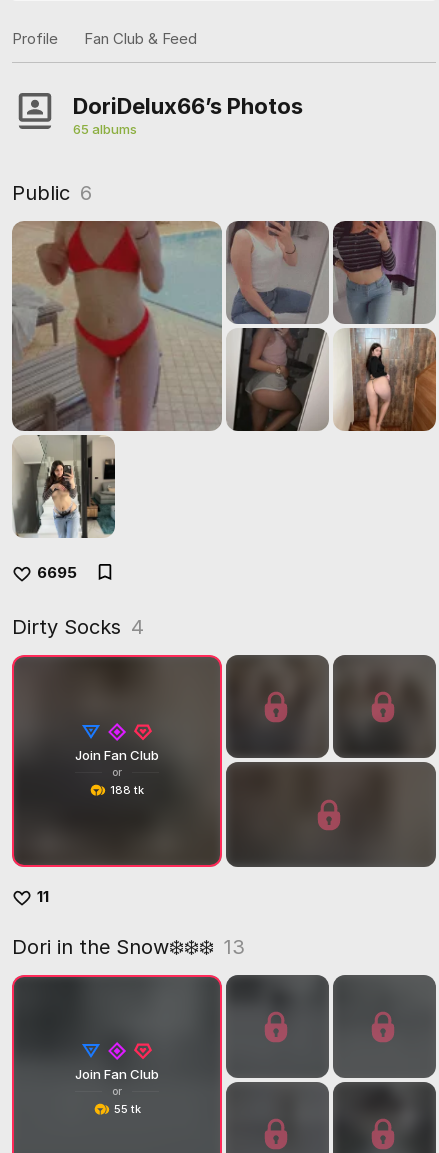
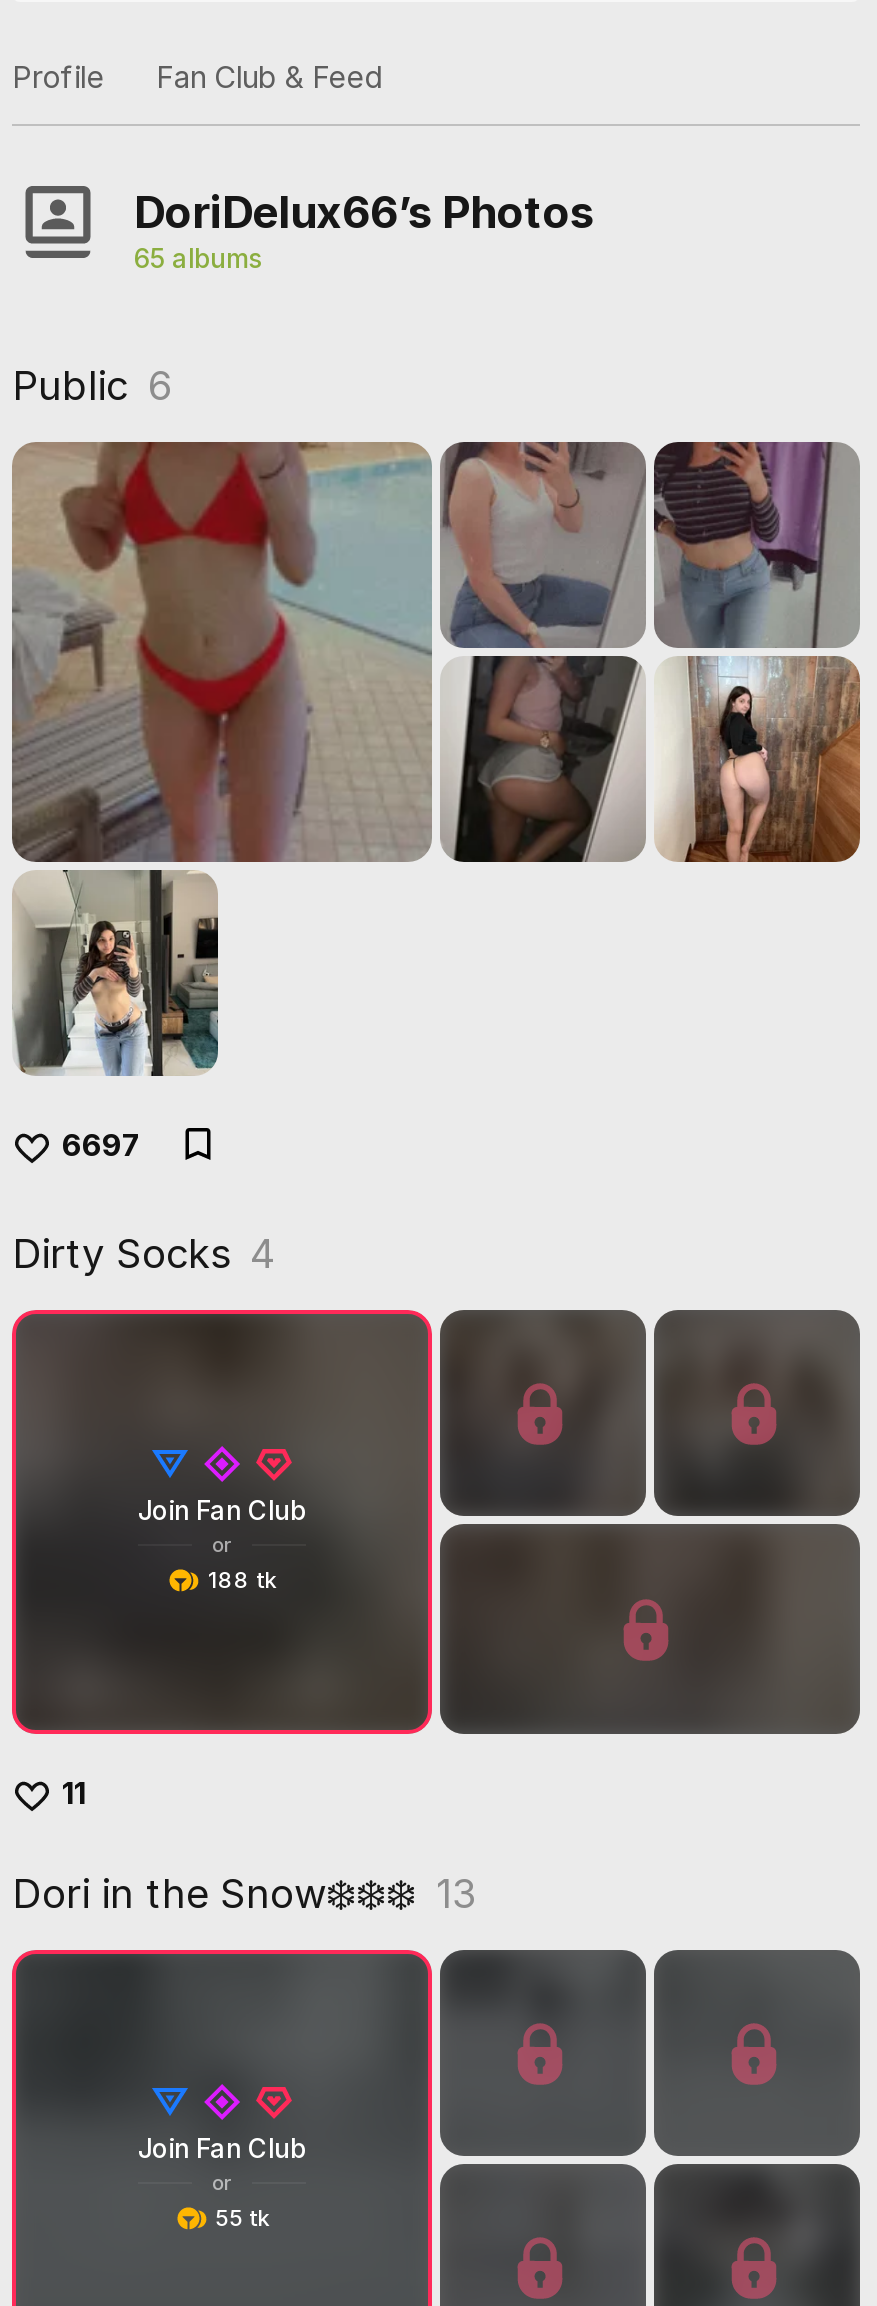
[37,563,77,582] 6695 -> [62,1125,142,1163] 6697

